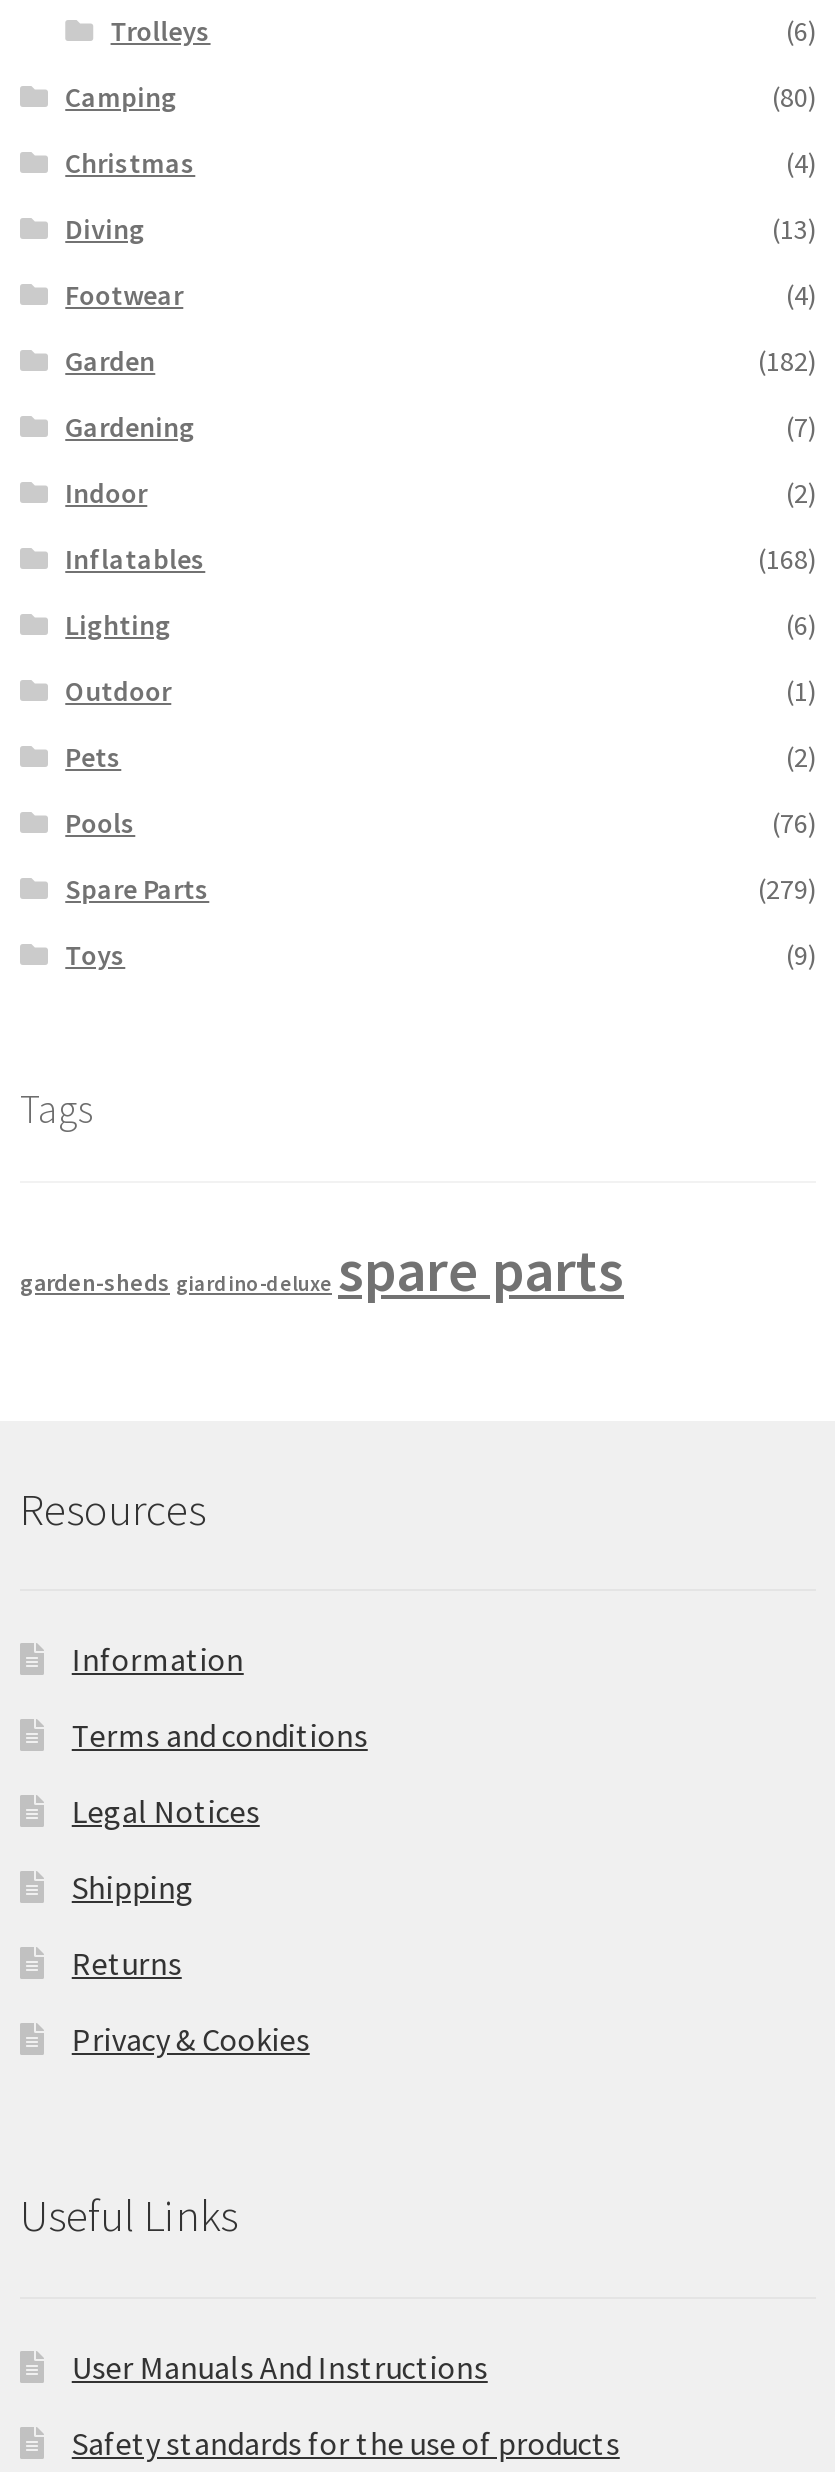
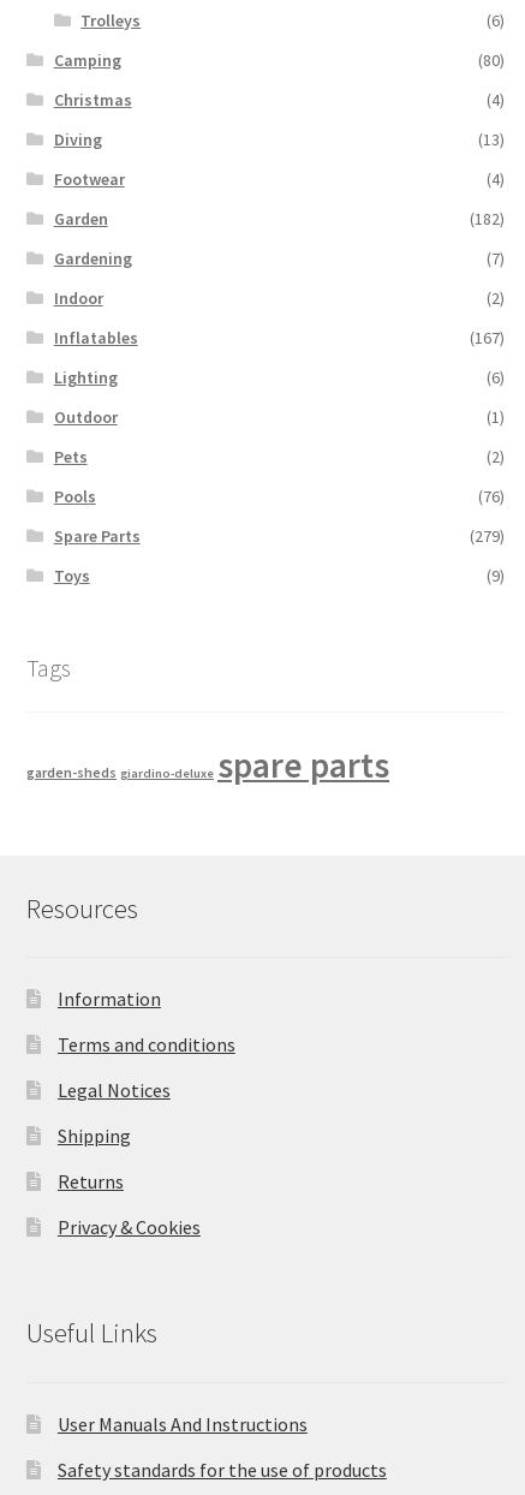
[758,540,816,576] (168) -> [470,326,505,348] (167)

